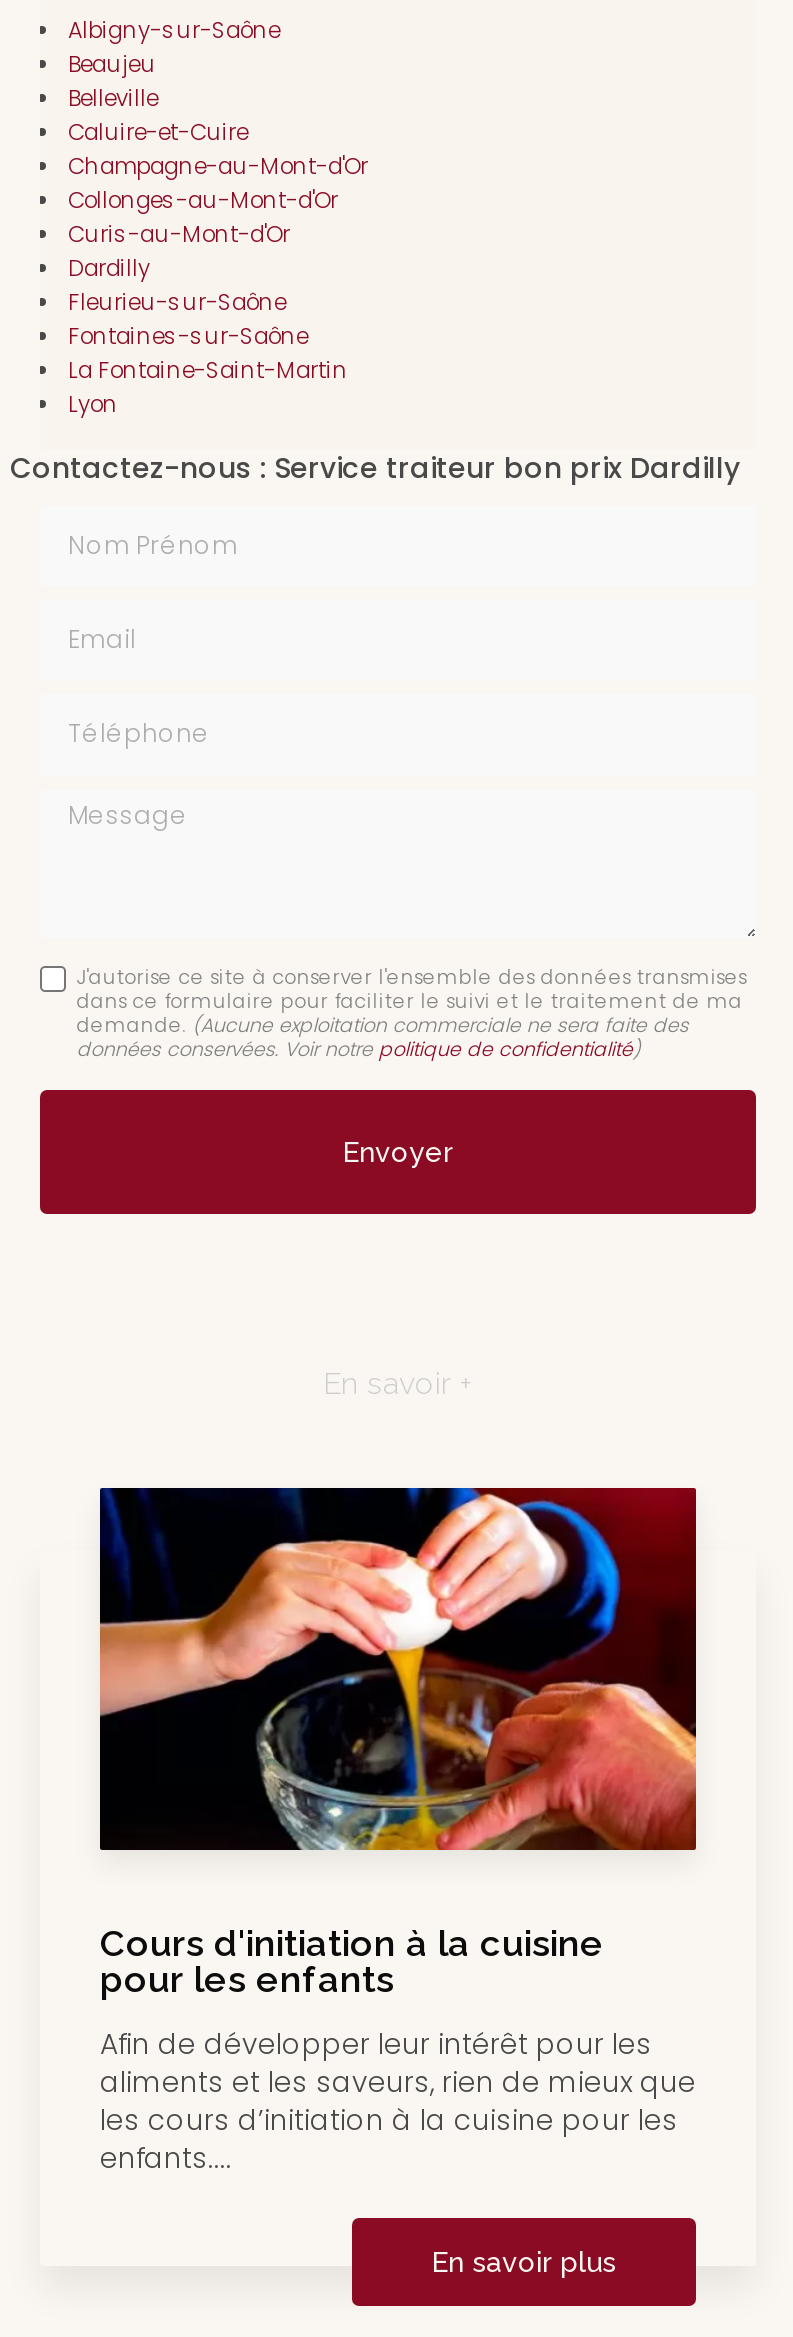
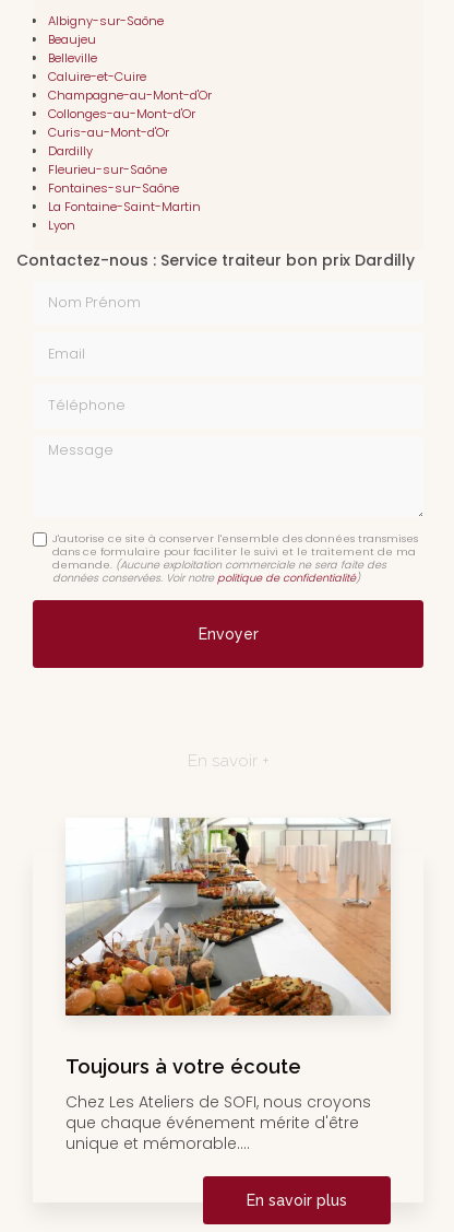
[98,1486,698,1999] [image] | Cours d'initiation à la cuisine | pour les enfants -> [64,818,392,1078] [image] | Toujours à votre écoute
[100,2023,696,2177] Afin de développer leur intérêt pour les | aliments et les saveurs, rien de mieux que | les cours d’initiation à la cuisine pour les | enfants.... -> [65,1091,371,1154] Chez Les Ateliers de SOFI, nous croyons | que chaque événement mérite d'être | unique et mémorable....

